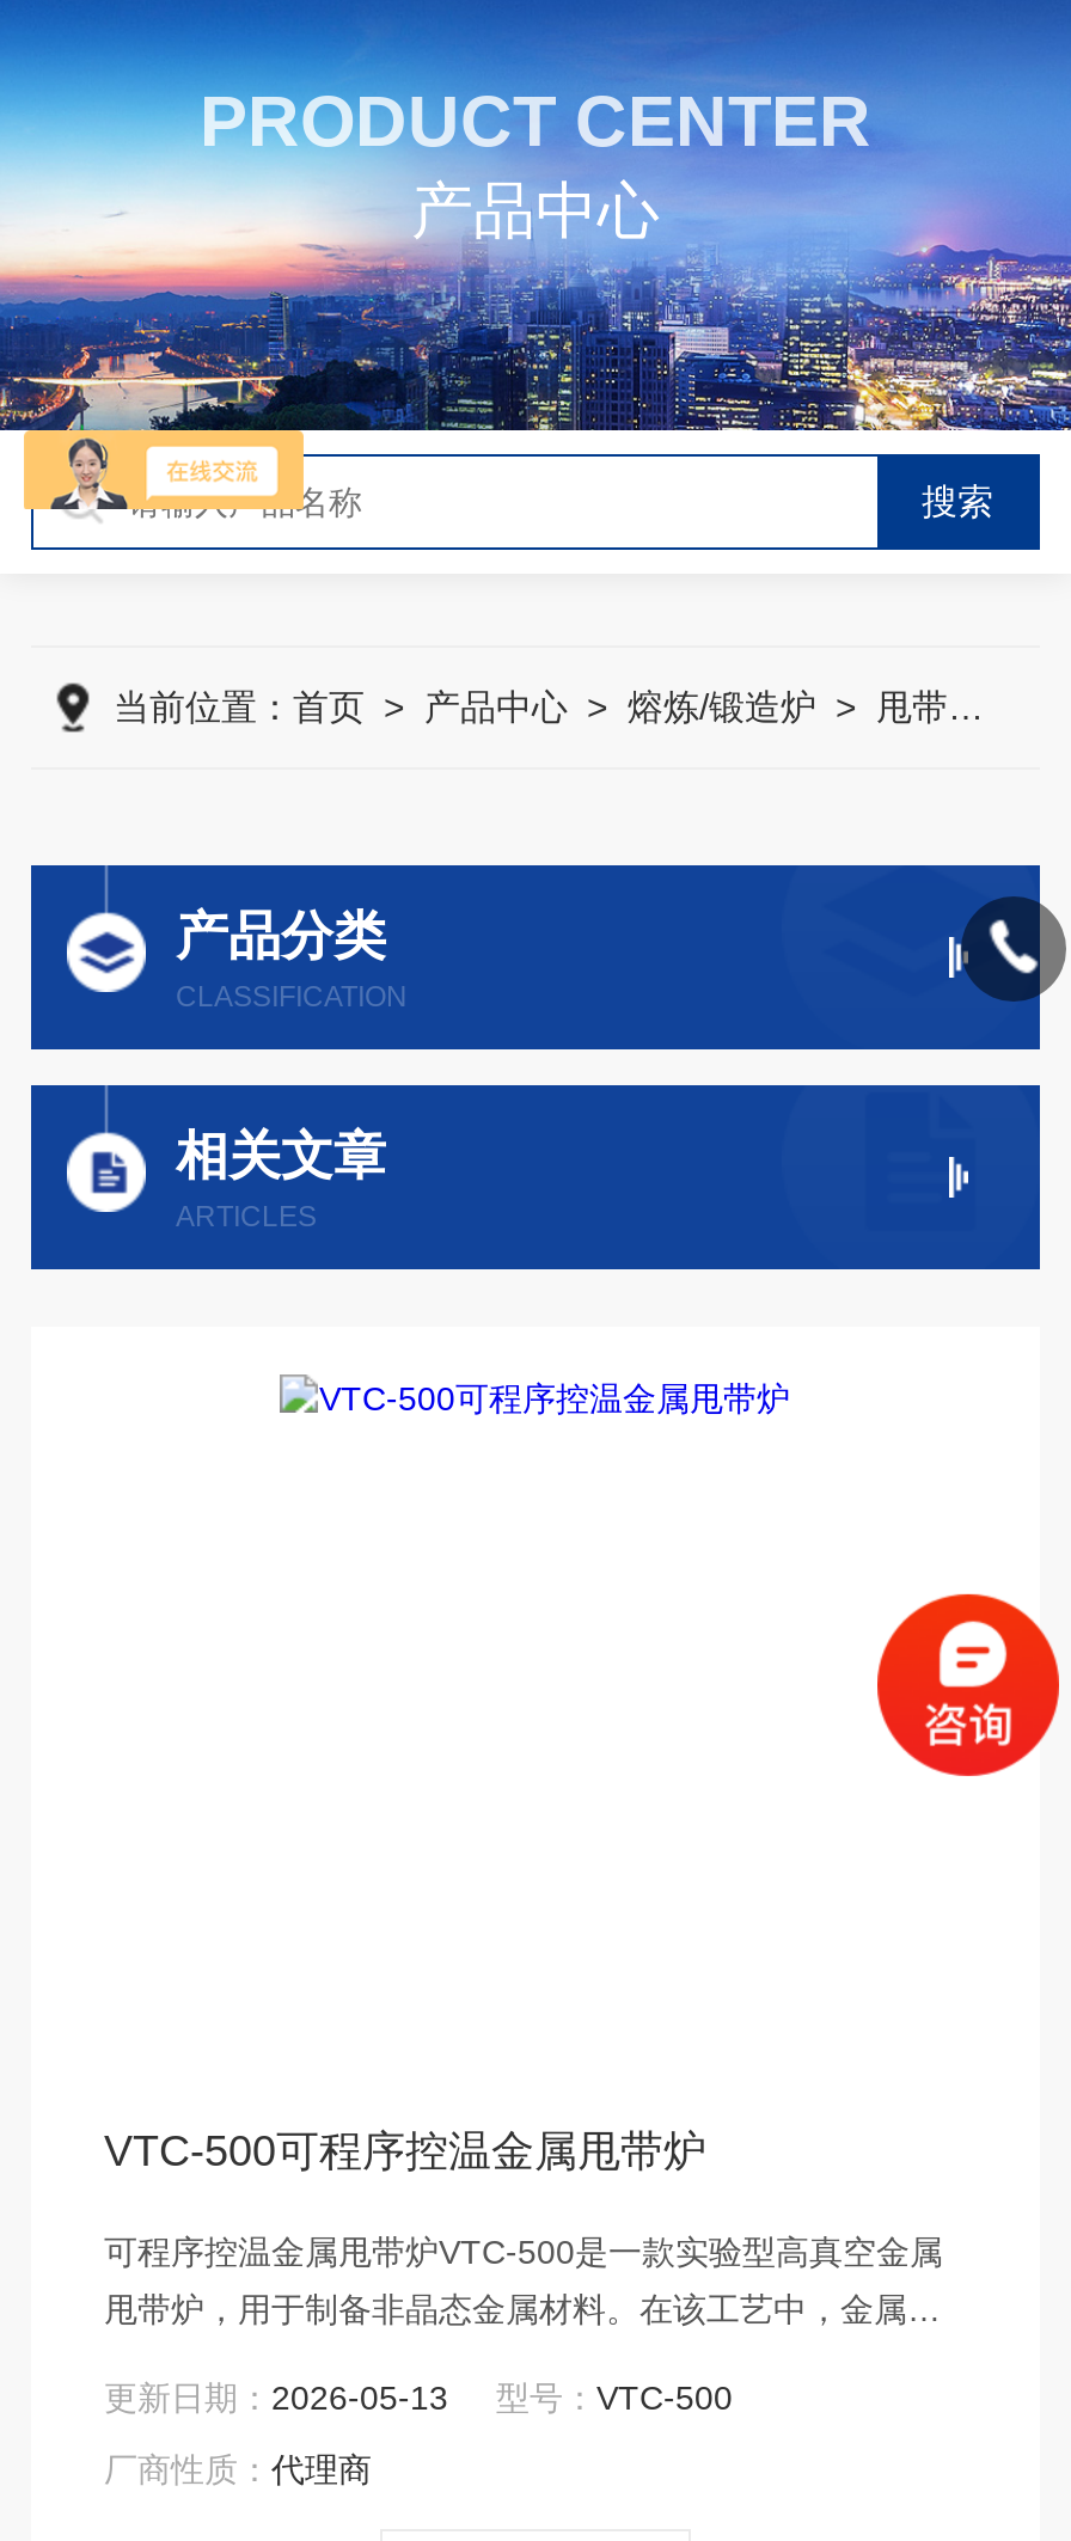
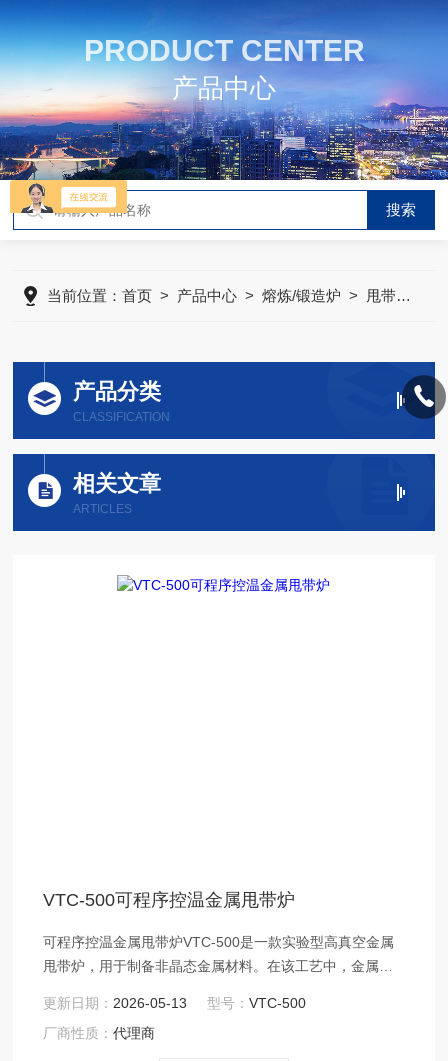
[875,1592,1061,1778] [image] -> none

